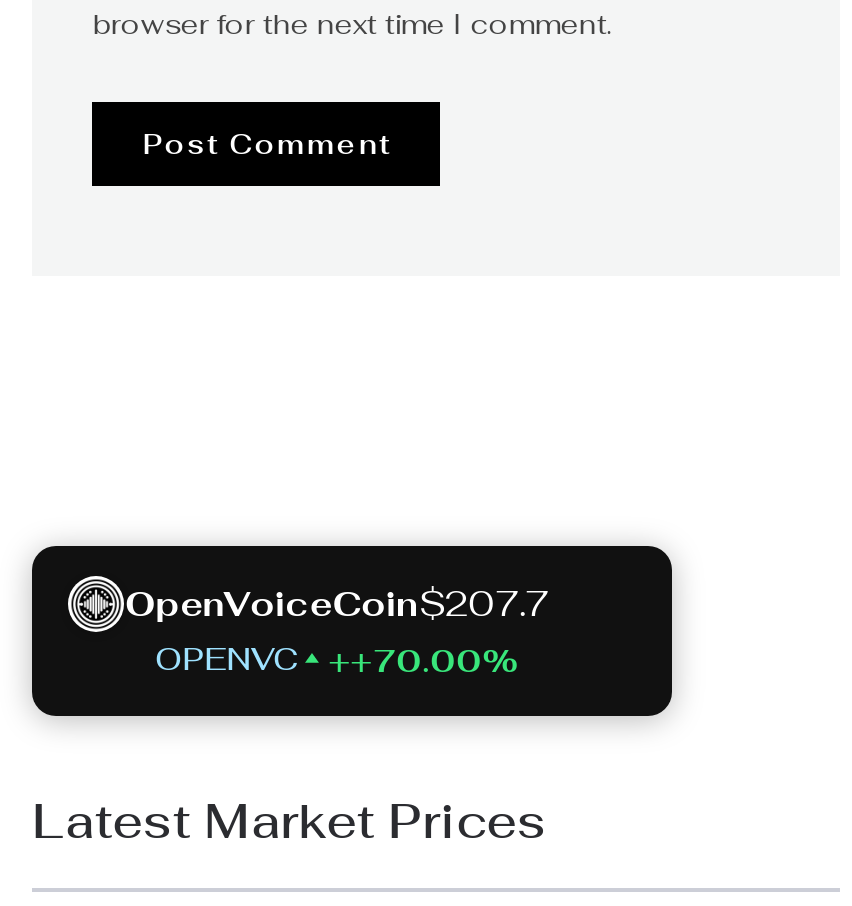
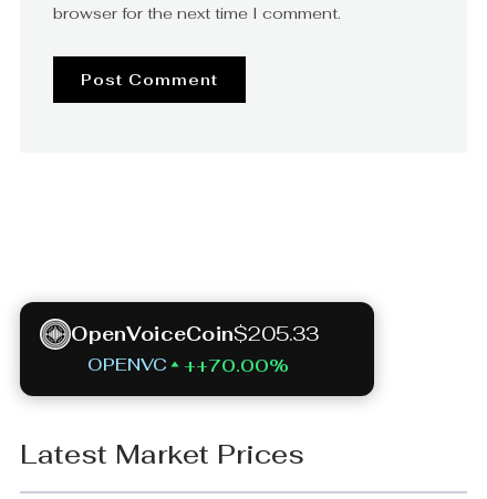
[125,580,549,626] OpenVoiceCoin$207.7 -> [71,321,319,346] OpenVoiceCoin$205.33

